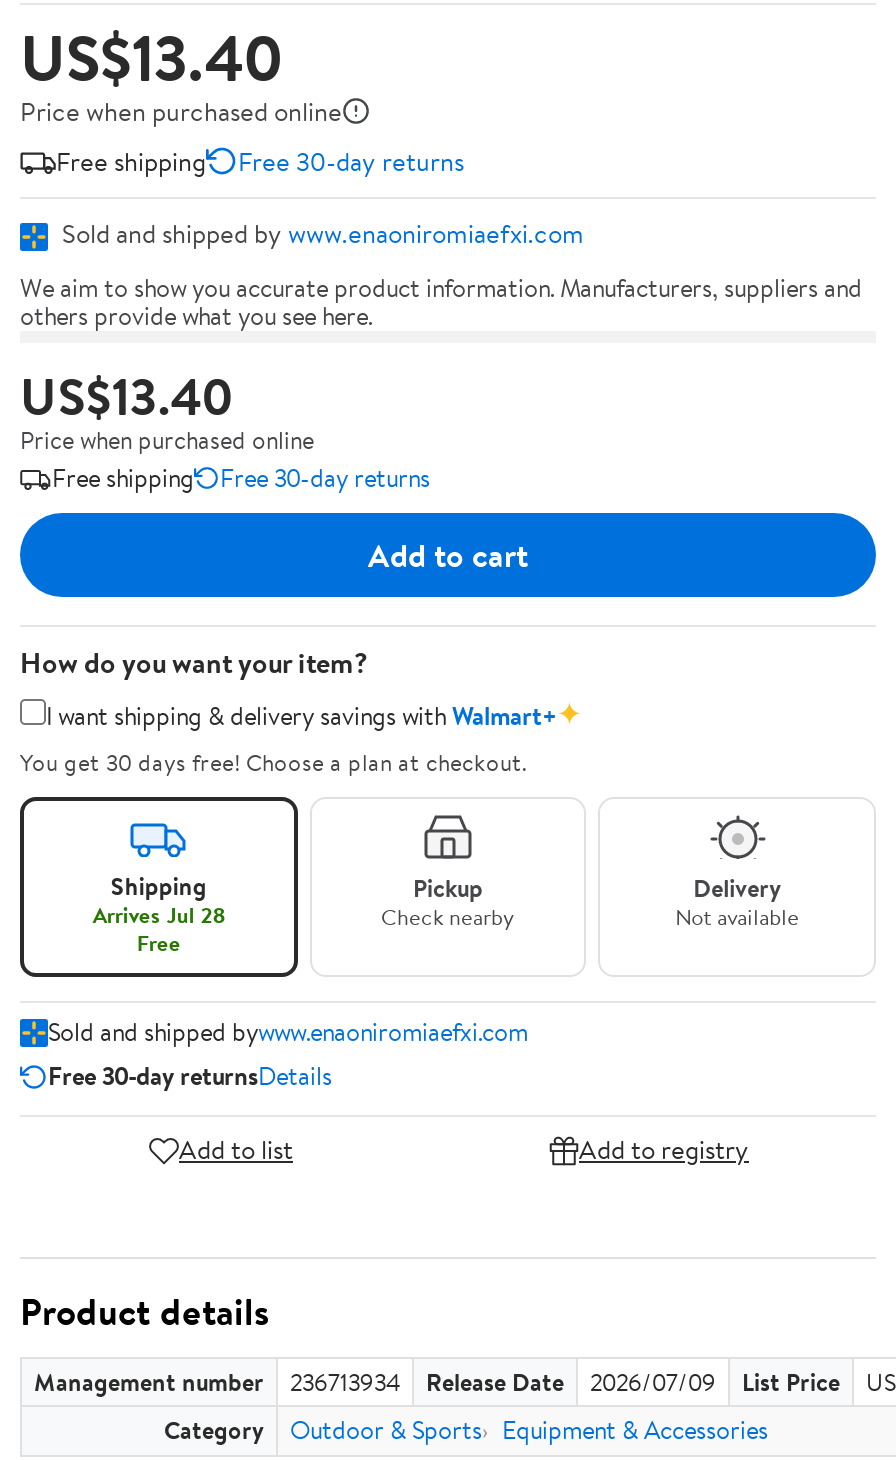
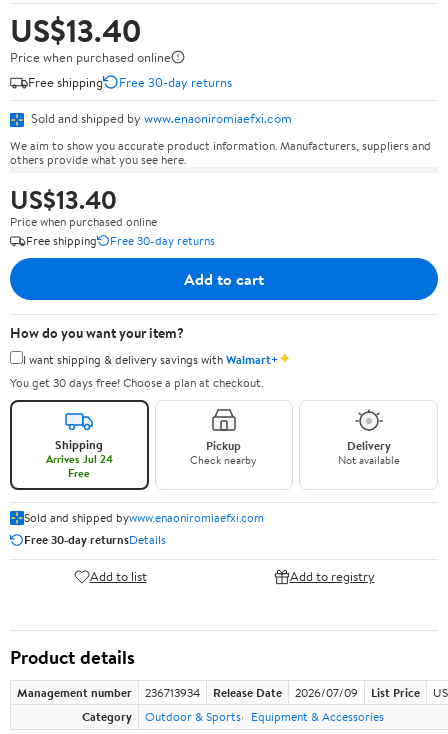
[93,899,225,931] Arrives Jul 28 -> [46,451,113,467] Arrives Jul 24

